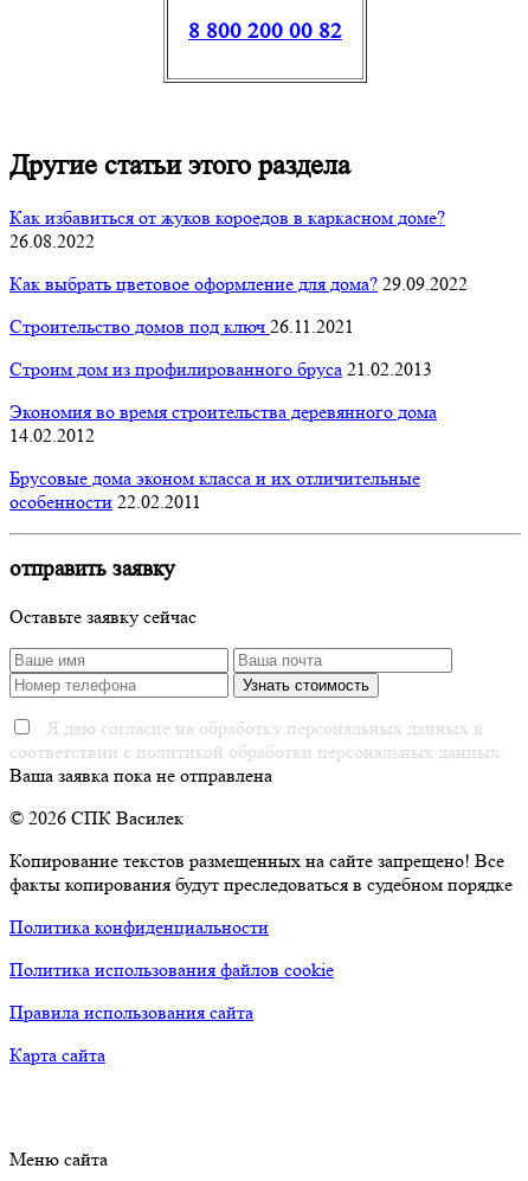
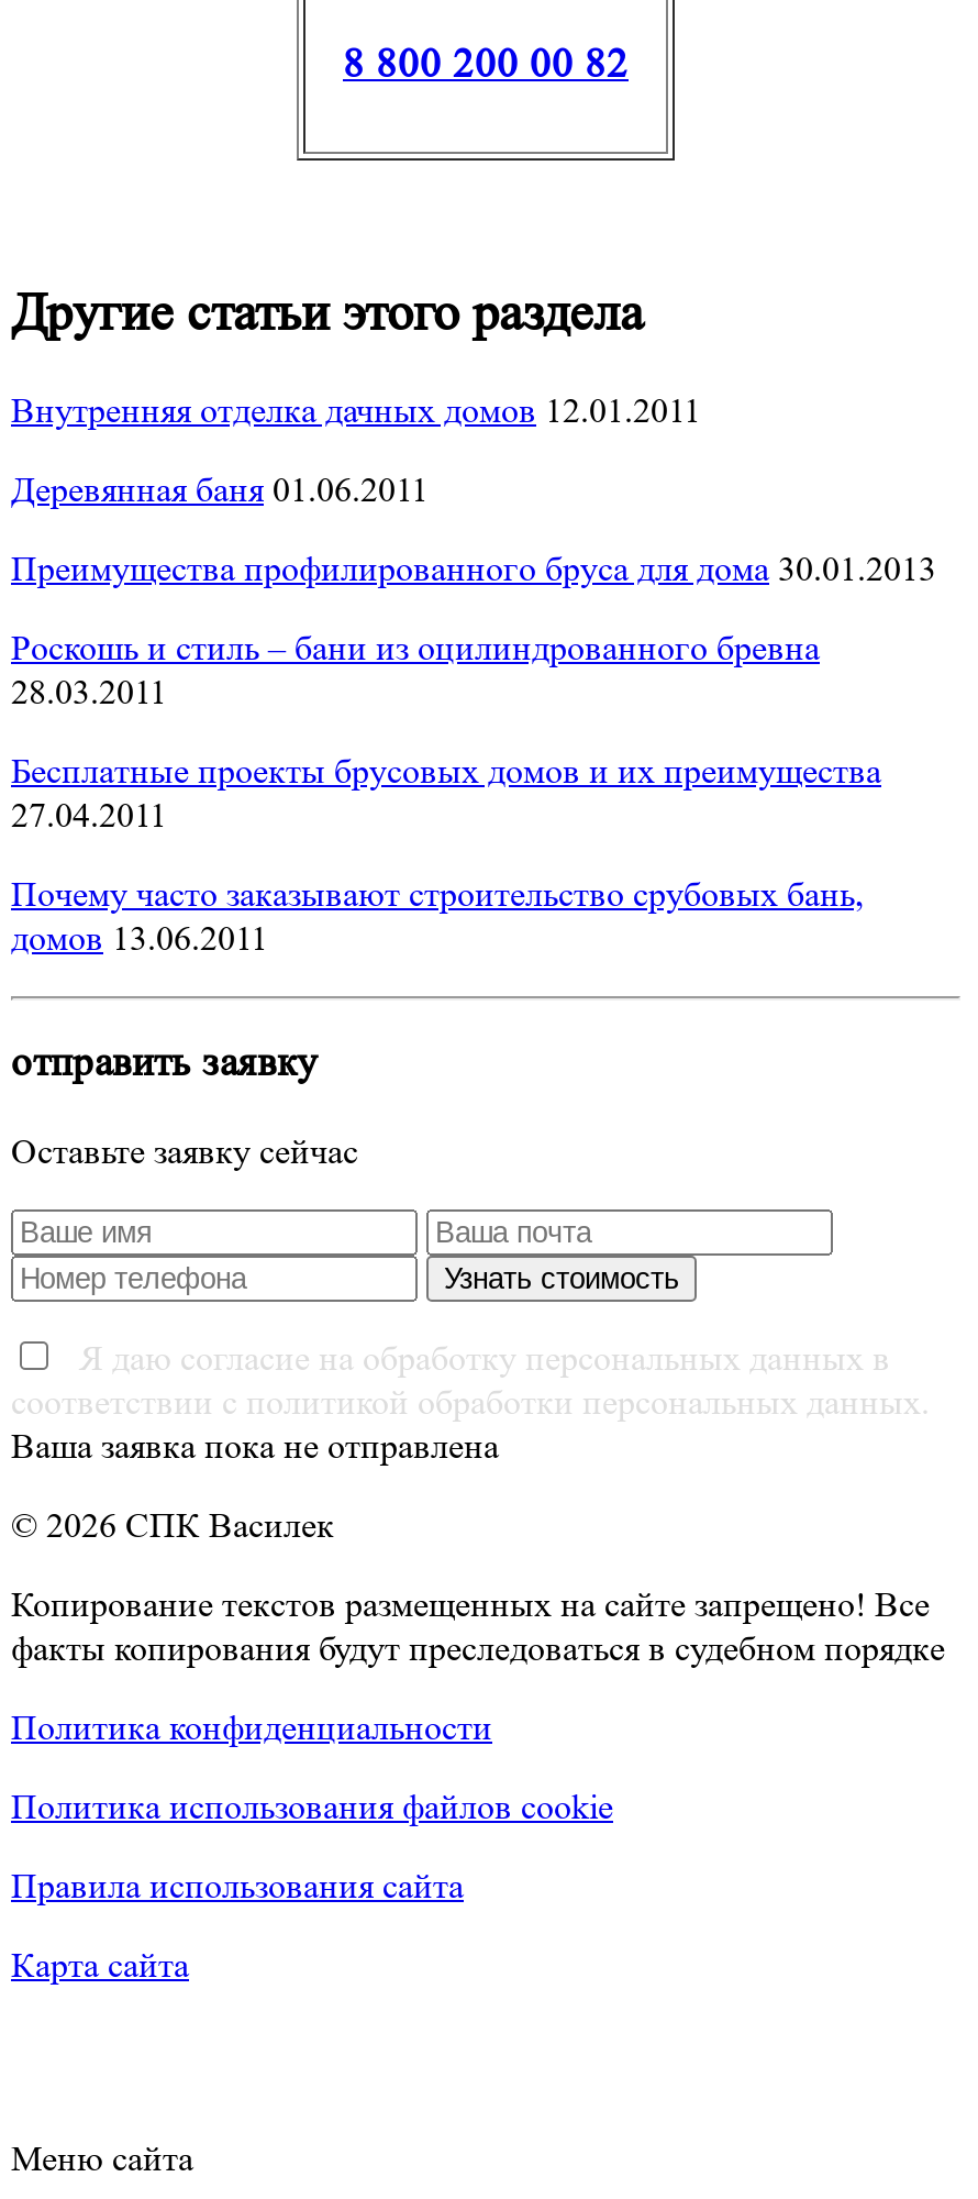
[9,206,445,252] Как избавиться от жуков короедов в каркасном доме? | 26.08.2022 -> [11,389,701,431] Внутренняя отделка дачных домов 12.01.2011
[9,272,468,295] Как выбрать цветовое оформление для дома? 29.09.2022 -> [11,468,429,510] Деревянная баня 01.06.2011
[9,315,354,337] Строительство домов под ключ 26.11.2021 -> [11,547,936,589] Преимущества профилированного бруса для дома 30.01.2013
[9,357,432,380] Строим дом из профилированного бруса 21.02.2013 -> [11,626,820,712] Роскошь и стиль – бани из оцилиндрованного бревна | 28.03.2011
[9,400,437,446] Экономия во время строительства деревянного дома | 14.02.2012 -> [11,749,881,835] Бесплатные проекты брусовых домов и их преимущества | 27.04.2011
[9,466,420,513] Брусовые дома эконом класса и их отличительные | особенности 22.02.2011 -> [11,873,864,958] Почему часто заказывают строительство срубовых бань, | домов 13.06.2011

